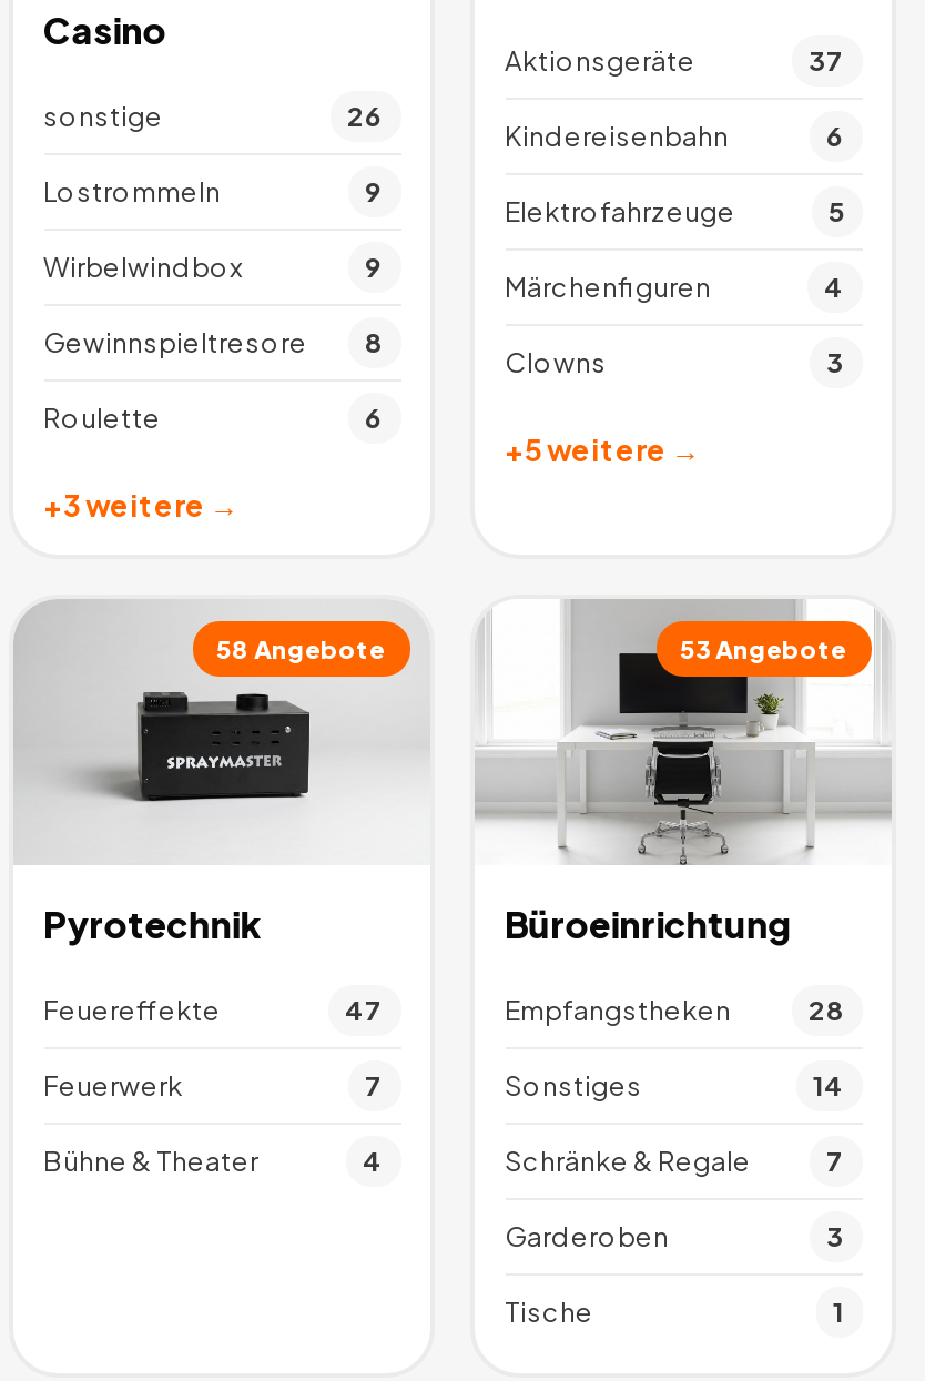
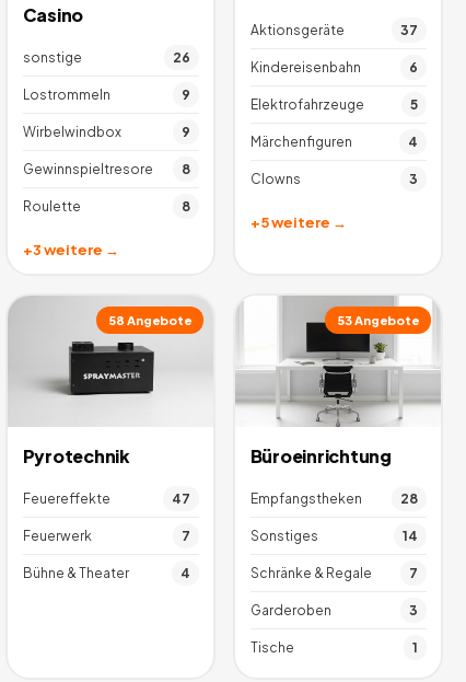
[365,400,383,434] 6 -> [181,198,190,214] 8

